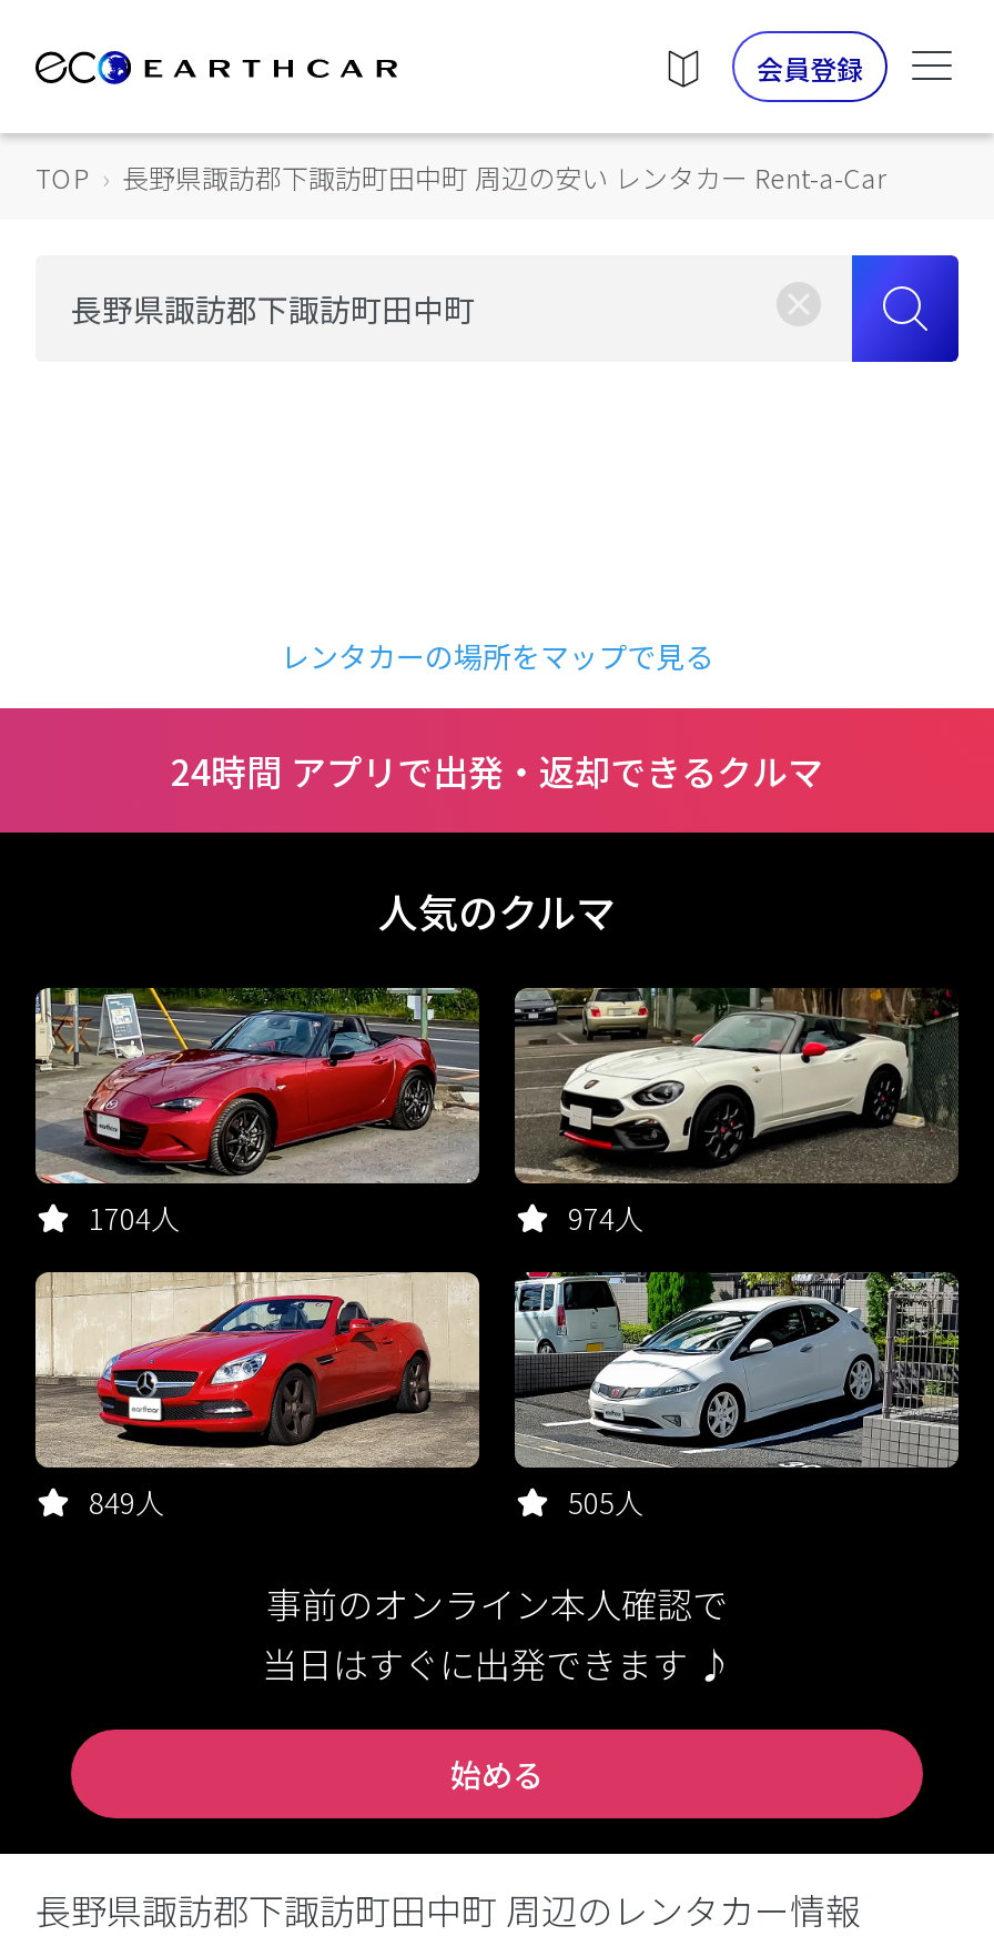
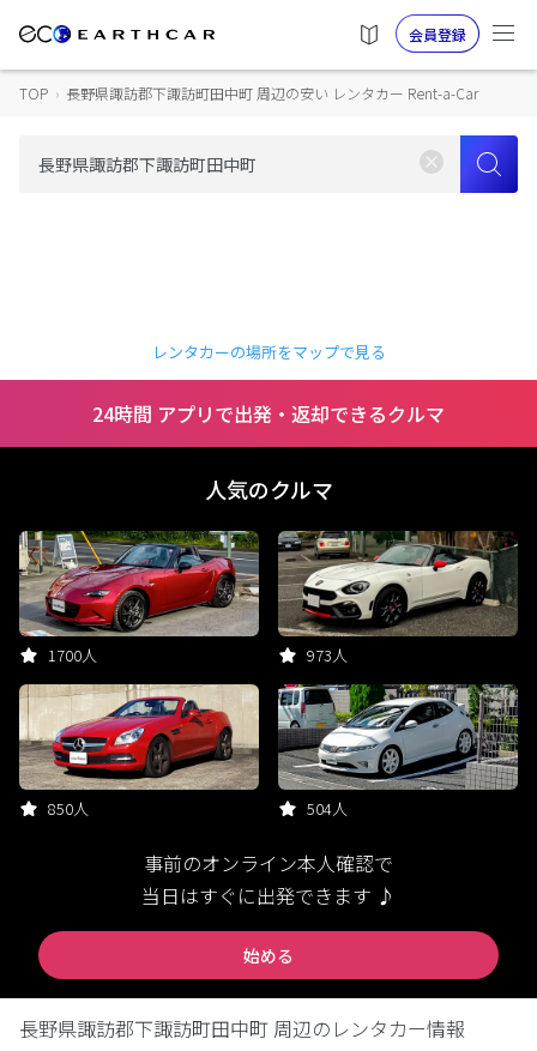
[89,1197,180,1239] 1704人 -> [48,644,97,666] 1700人
[568,1197,643,1239] 974人 -> [307,644,348,666] 973人
[89,1481,164,1523] 849人 -> [48,797,89,820] 850人
[568,1481,643,1523] 505人 -> [307,797,348,820] 504人

